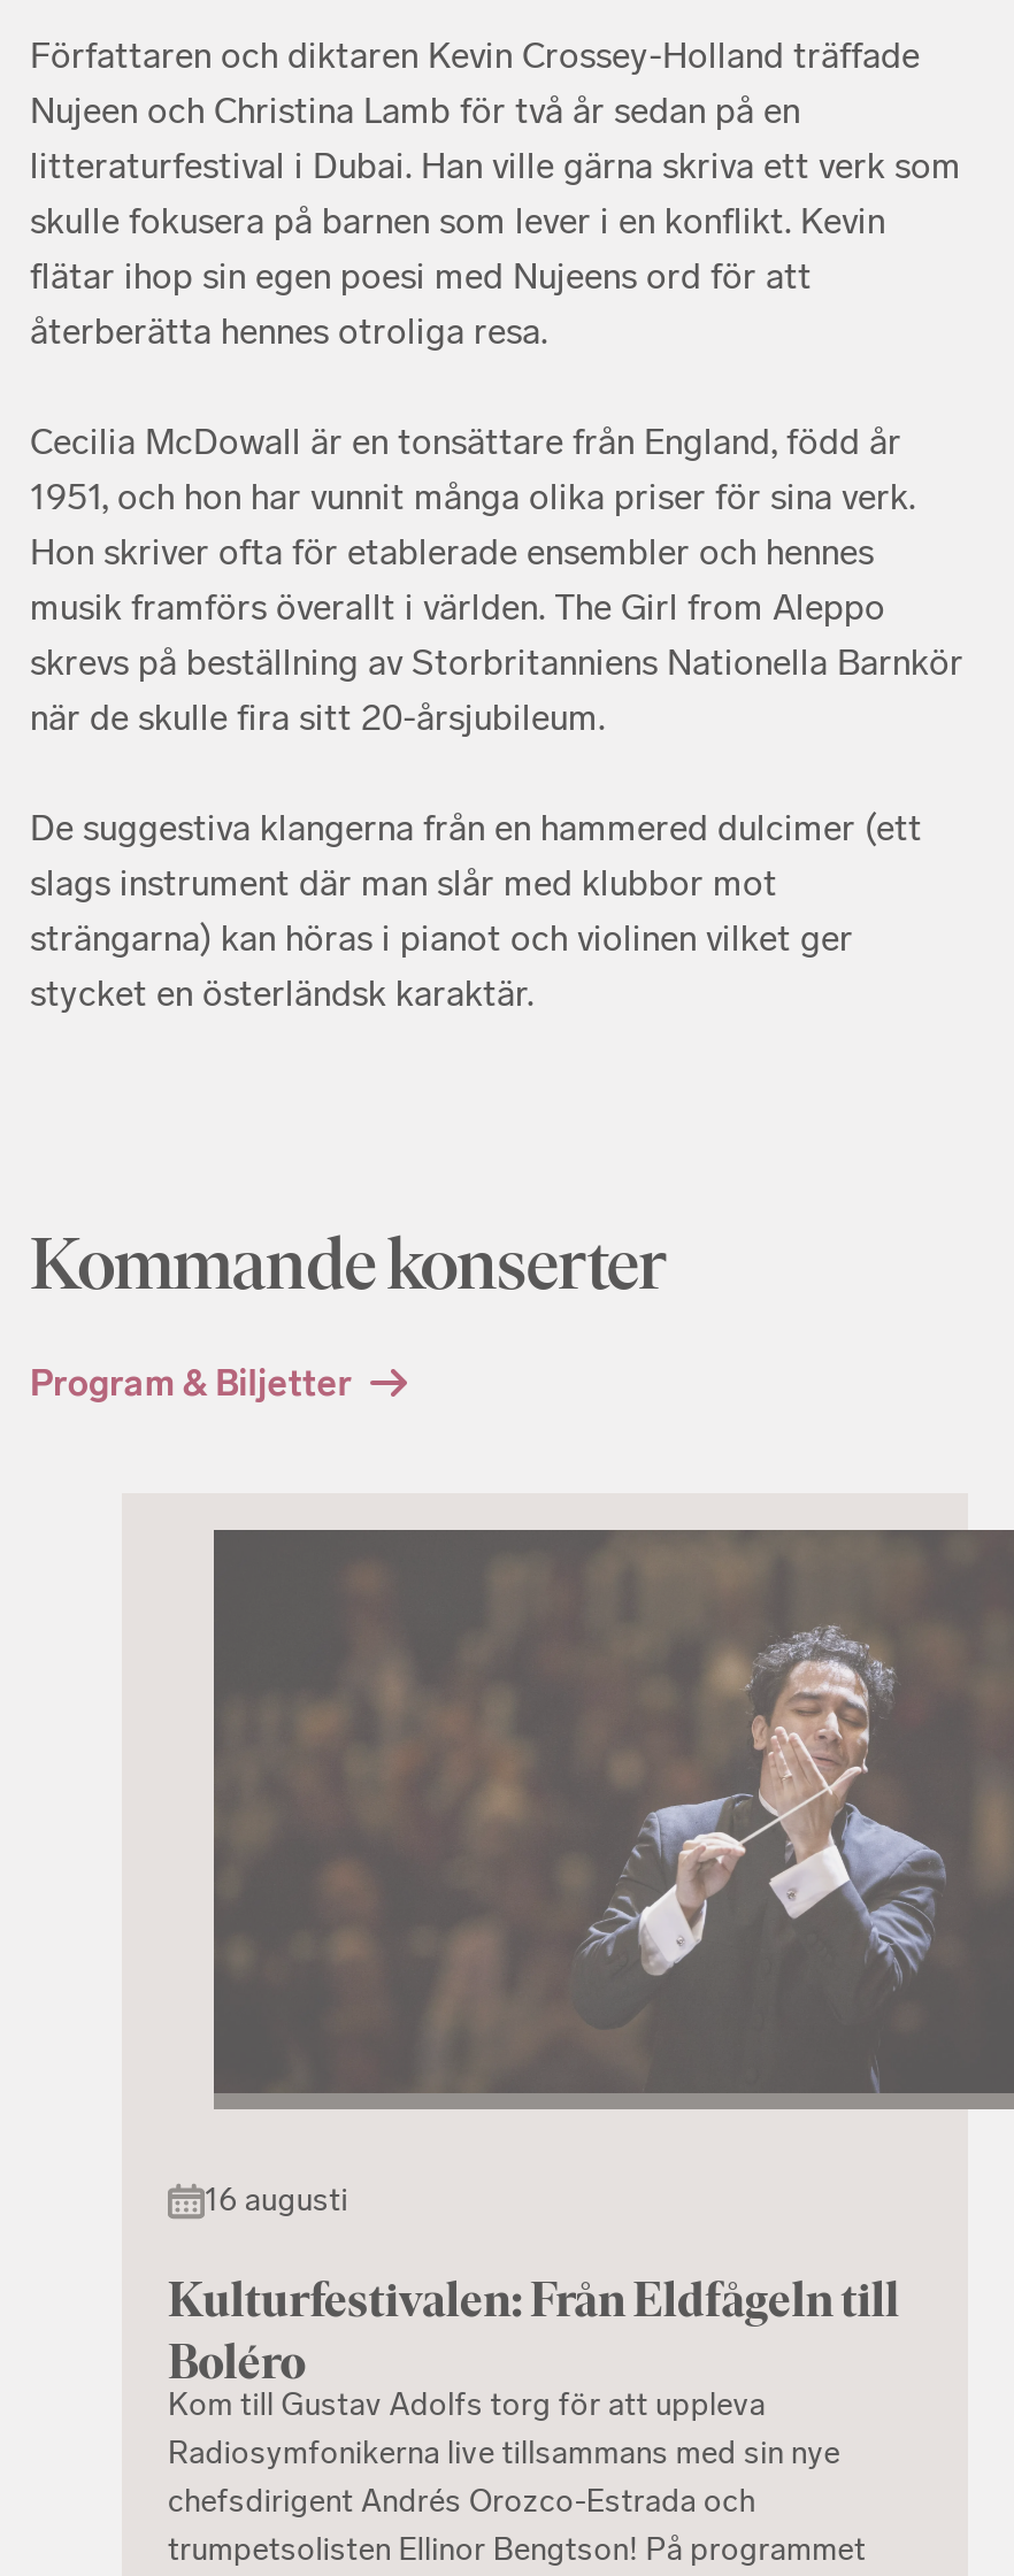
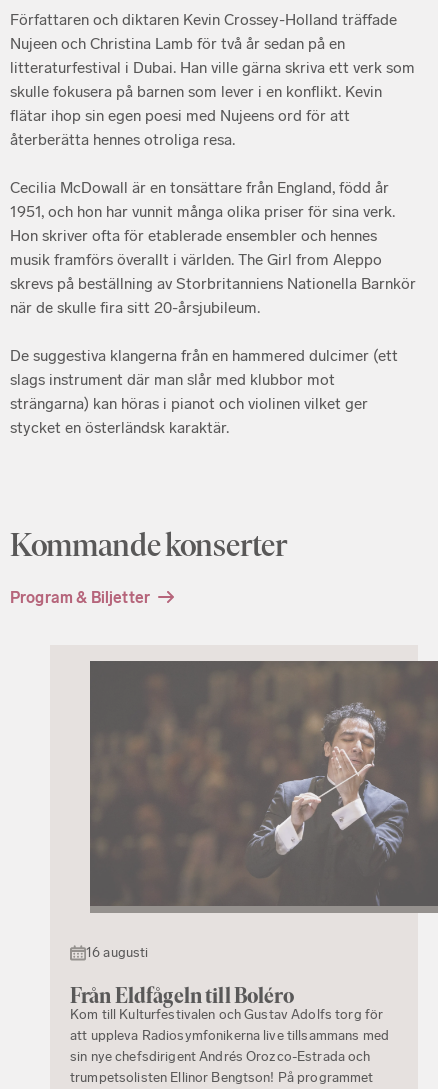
[168,2271,899,2522] Kulturfestivalen: Från Eldfågeln till | Boléro | Kom till Gustav Adolfs torg för att uppleva | Radiosymfonikerna live tillsammans med sin nye | chefsdirigent Andrés Orozco-Estrada och -> [70,983,389,1065] Från Eldfågeln till Boléro | Kom till Kulturfestivalen och Gustav Adolfs torg för | att uppleva Radiosymfonikerna live tillsammans med | sin nye chefsdirigent Andrés Orozco-Estrada och

